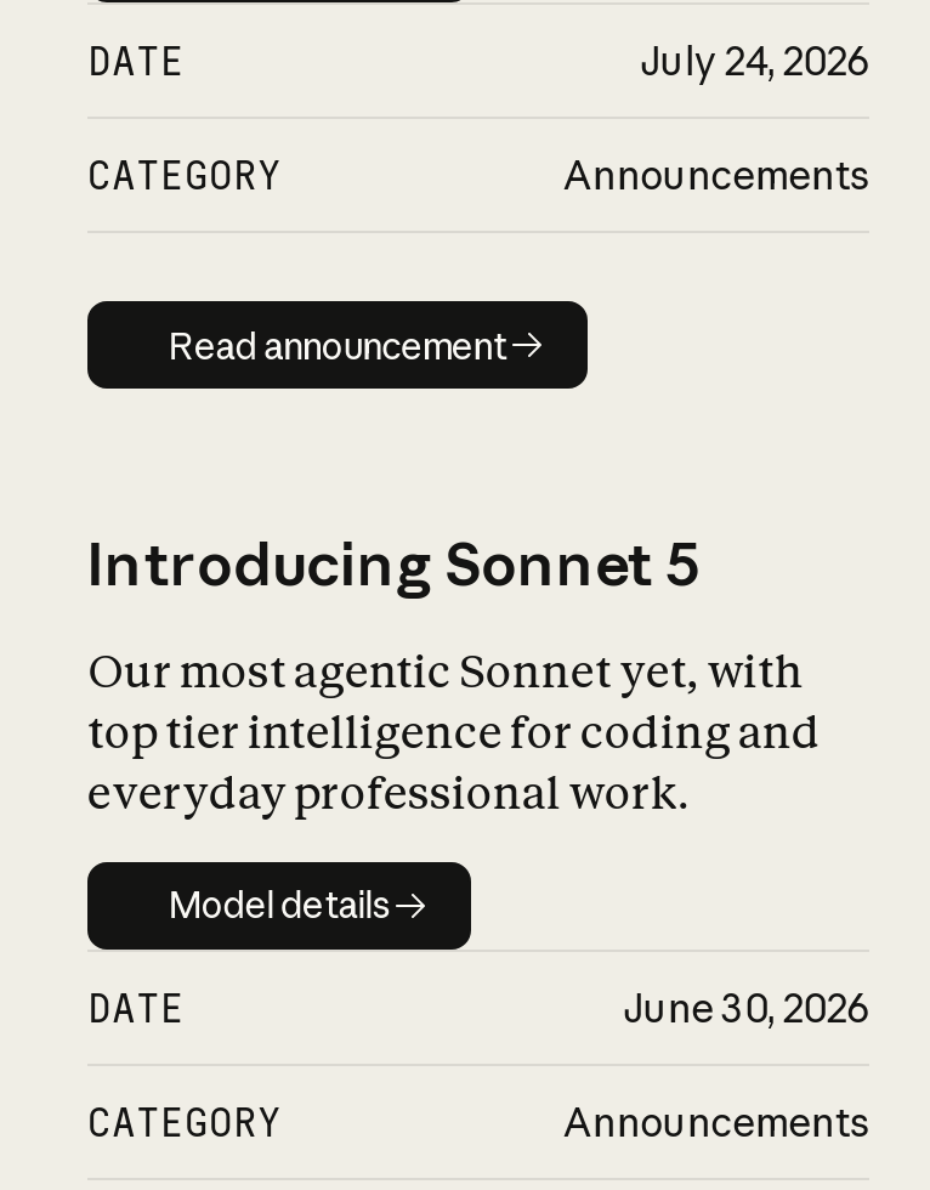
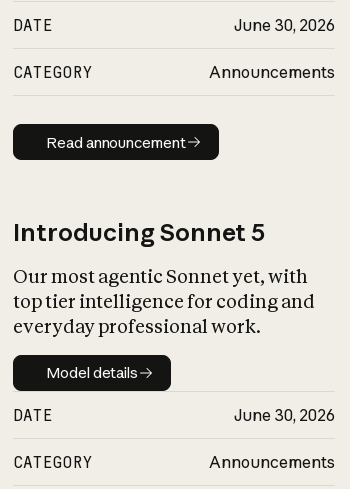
[641,36,869,85] July 24, 2026 -> [234,15,335,35] June 30, 2026

